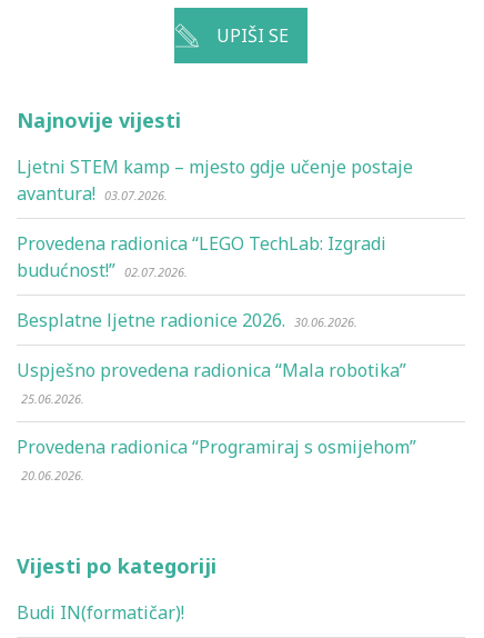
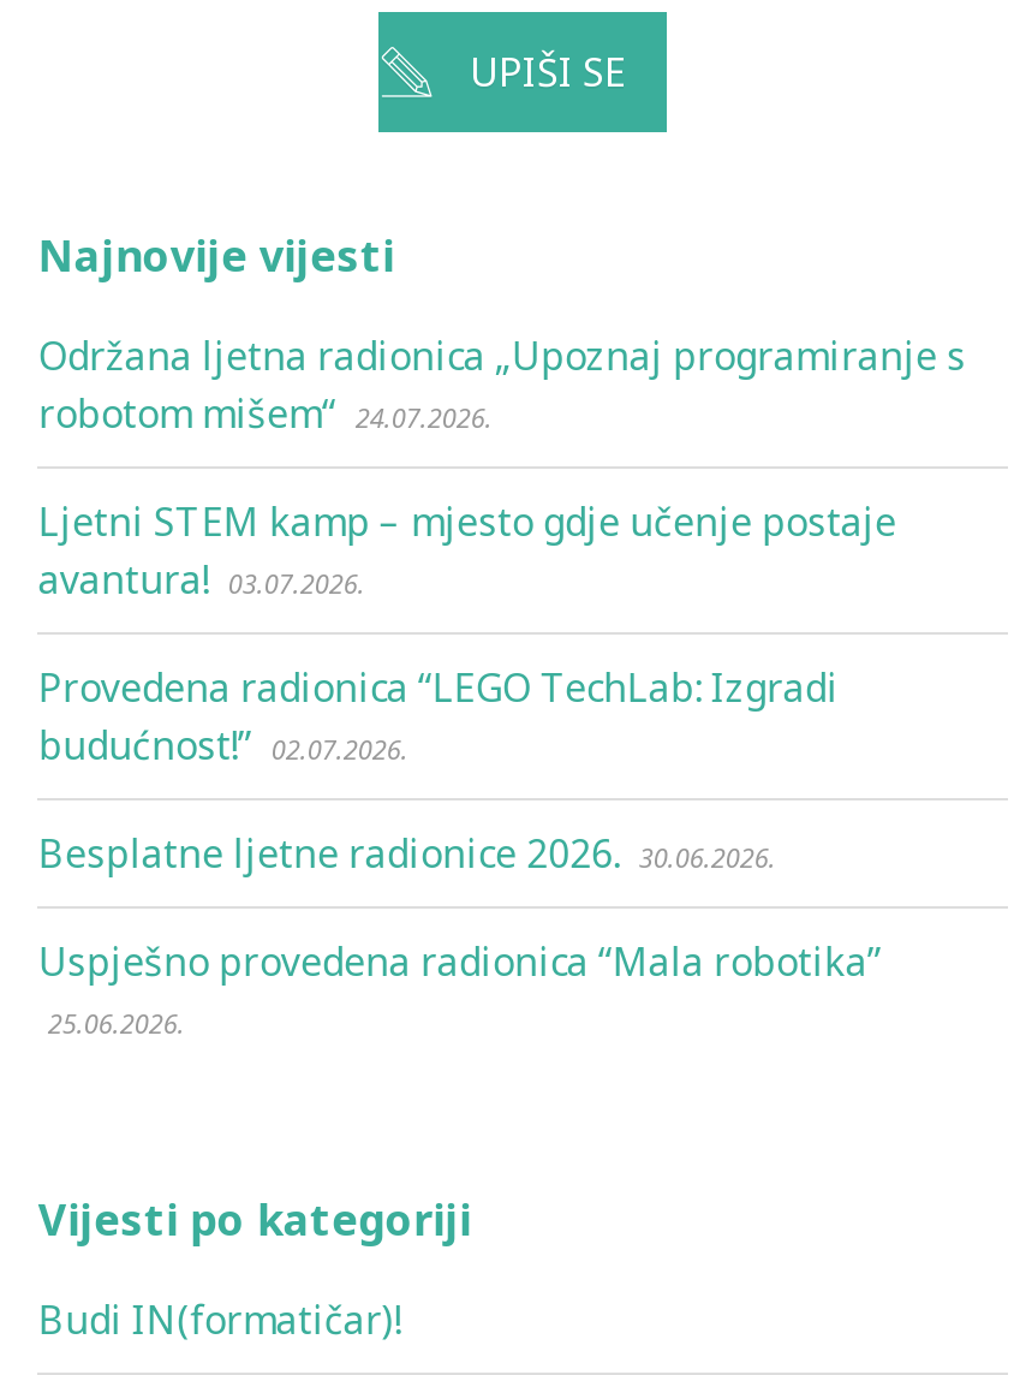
none -> [38,330,966,440] Održana ljetna radionica „Upoznaj programiranje s | robotom mišem“ 24.07.2026.
moved [17,155,413,407] -> [38,495,896,1041]: Ljetni STEM kamp – mjesto gdje učenje postaje | avantura! 03.07.2026. | Provedena radionica “LEGO TechLab: Izgradi | budućnost!” 02.07.2026. | Besplatne ljetne radionice 2026. 30.06.2026. | Uspješno provedena radionica “Mala robotika” | 25.06.2026.
[17,435,417,484] Provedena radionica “Programiraj s osmijehom” | 20.06.2026. -> none

